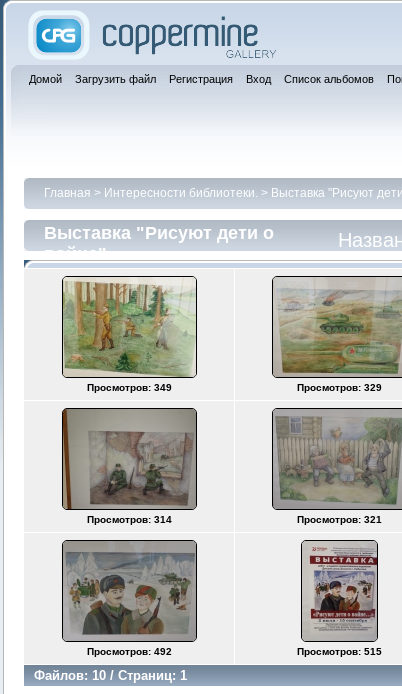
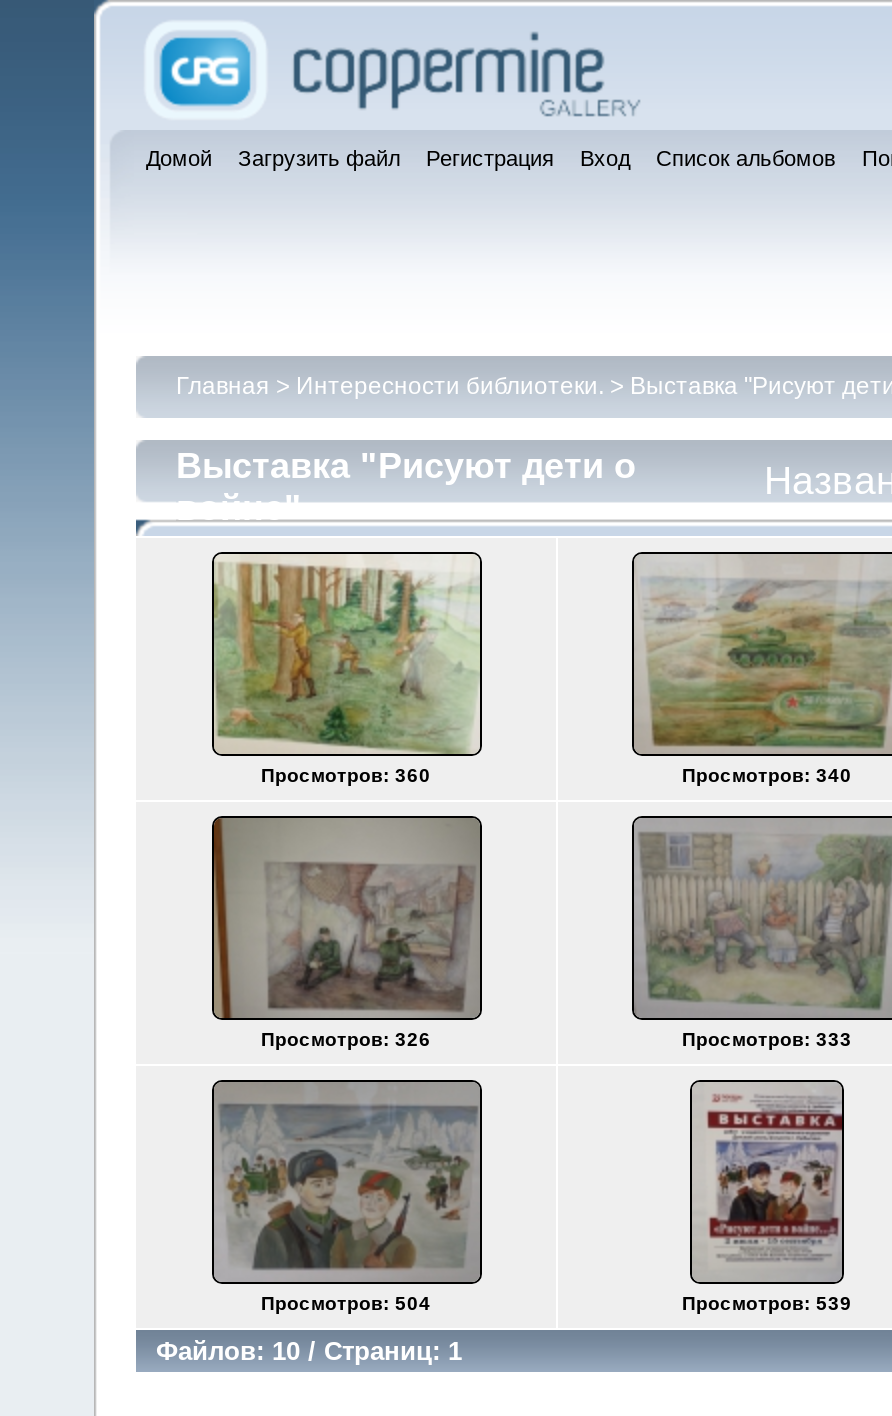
[86,382,171,393] Просмотров: 349 -> [261,764,431,786] Просмотров: 360
[297,382,382,393] Просмотров: 329 -> [682,764,852,786] Просмотров: 340
[86,514,171,525] Просмотров: 314 -> [261,1028,431,1050] Просмотров: 326
[297,514,382,525] Просмотров: 321 -> [682,1028,852,1050] Просмотров: 333
[86,646,171,657] Просмотров: 492 -> [261,1292,431,1314] Просмотров: 504
[297,646,382,657] Просмотров: 515 -> [682,1292,852,1314] Просмотров: 539

